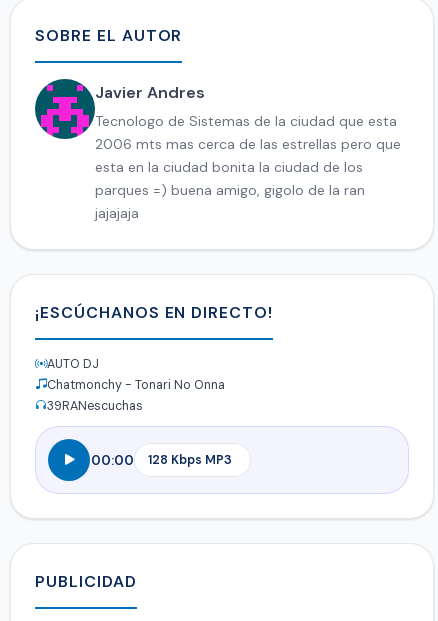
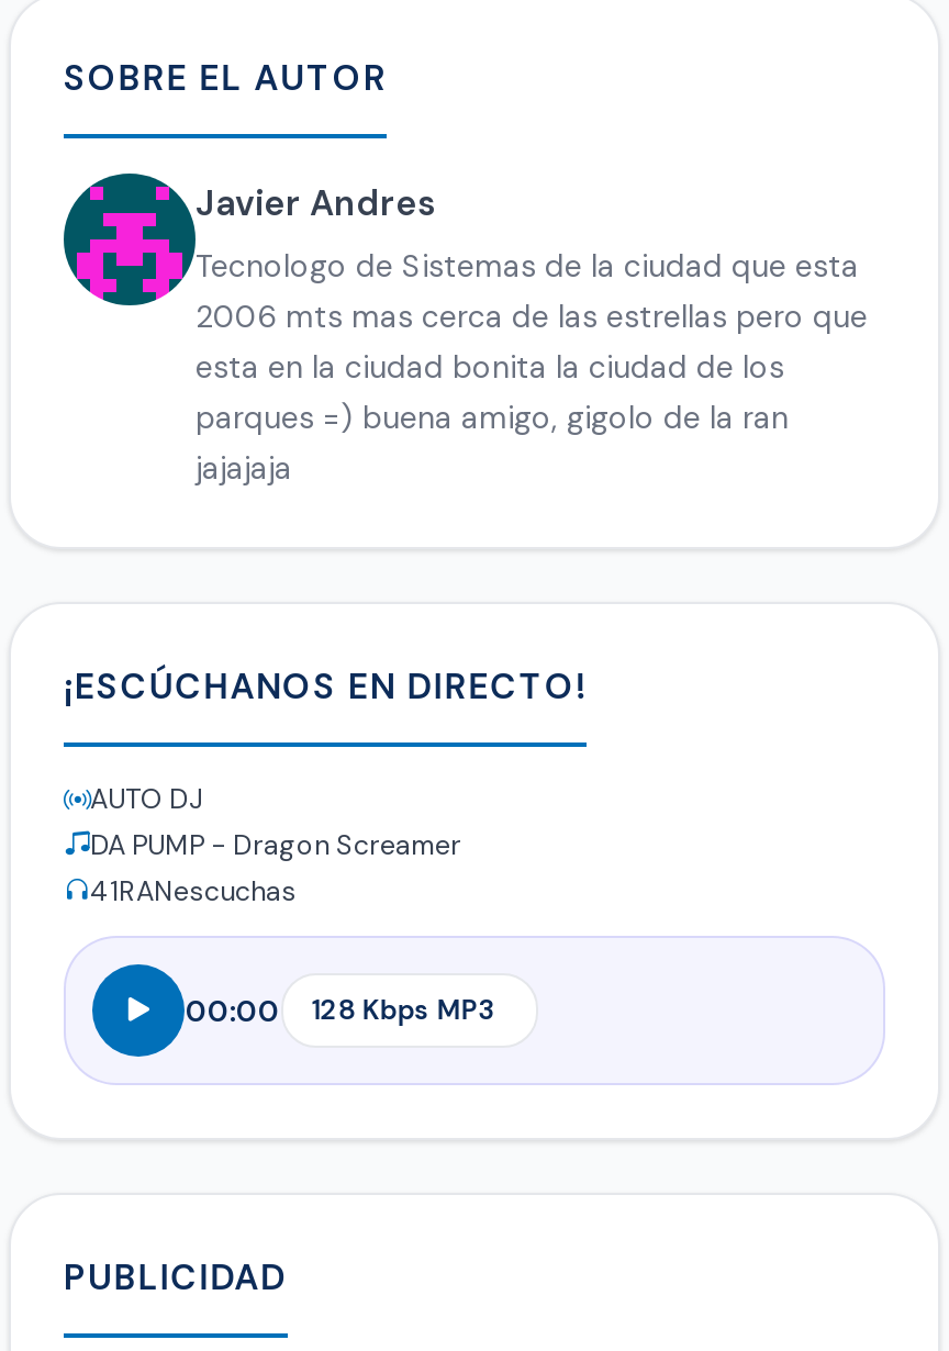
[47,377,225,414] Chatmonchy - Tonari No Onna | 39RANescuchas -> [90,828,461,909] DA PUMP - Dragon Screamer | 41RANescuchas

